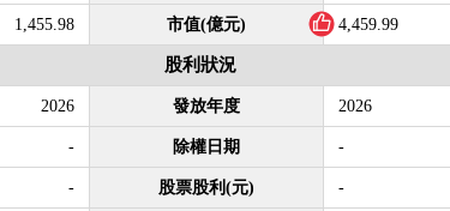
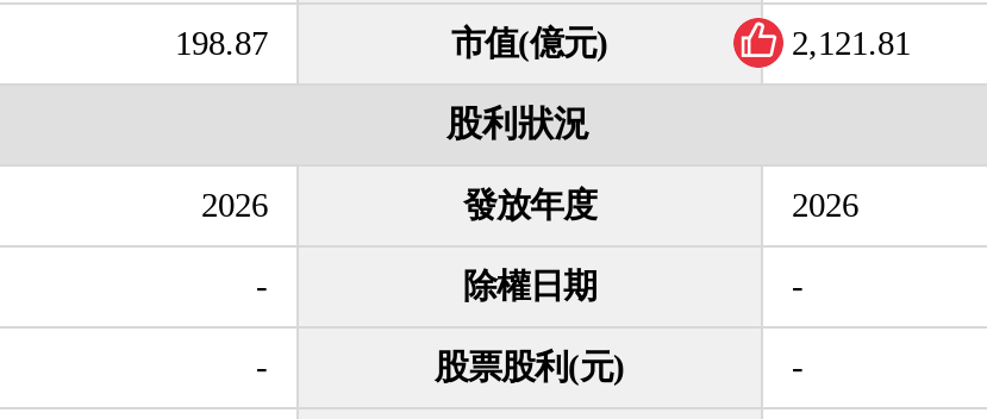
[14,14,74,34] 1,455.98 -> [175,24,268,62] 198.87
[338,14,398,34] 4,459.99 -> [792,24,911,62] 2,121.81

